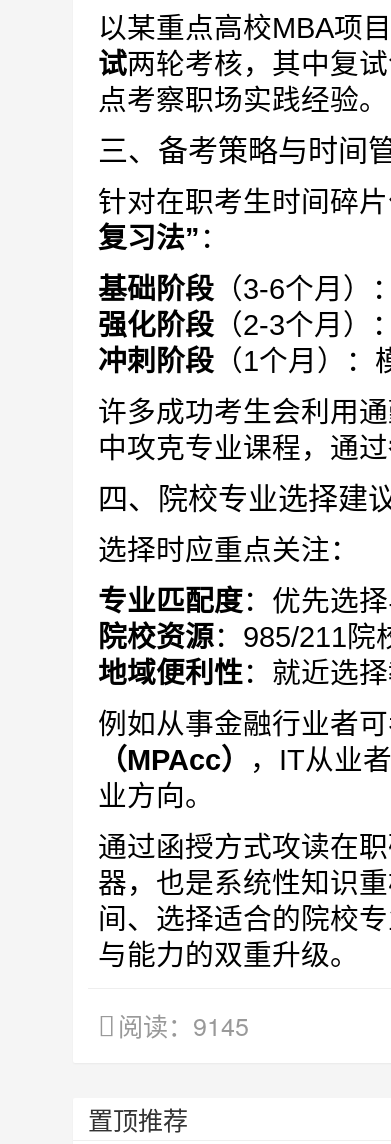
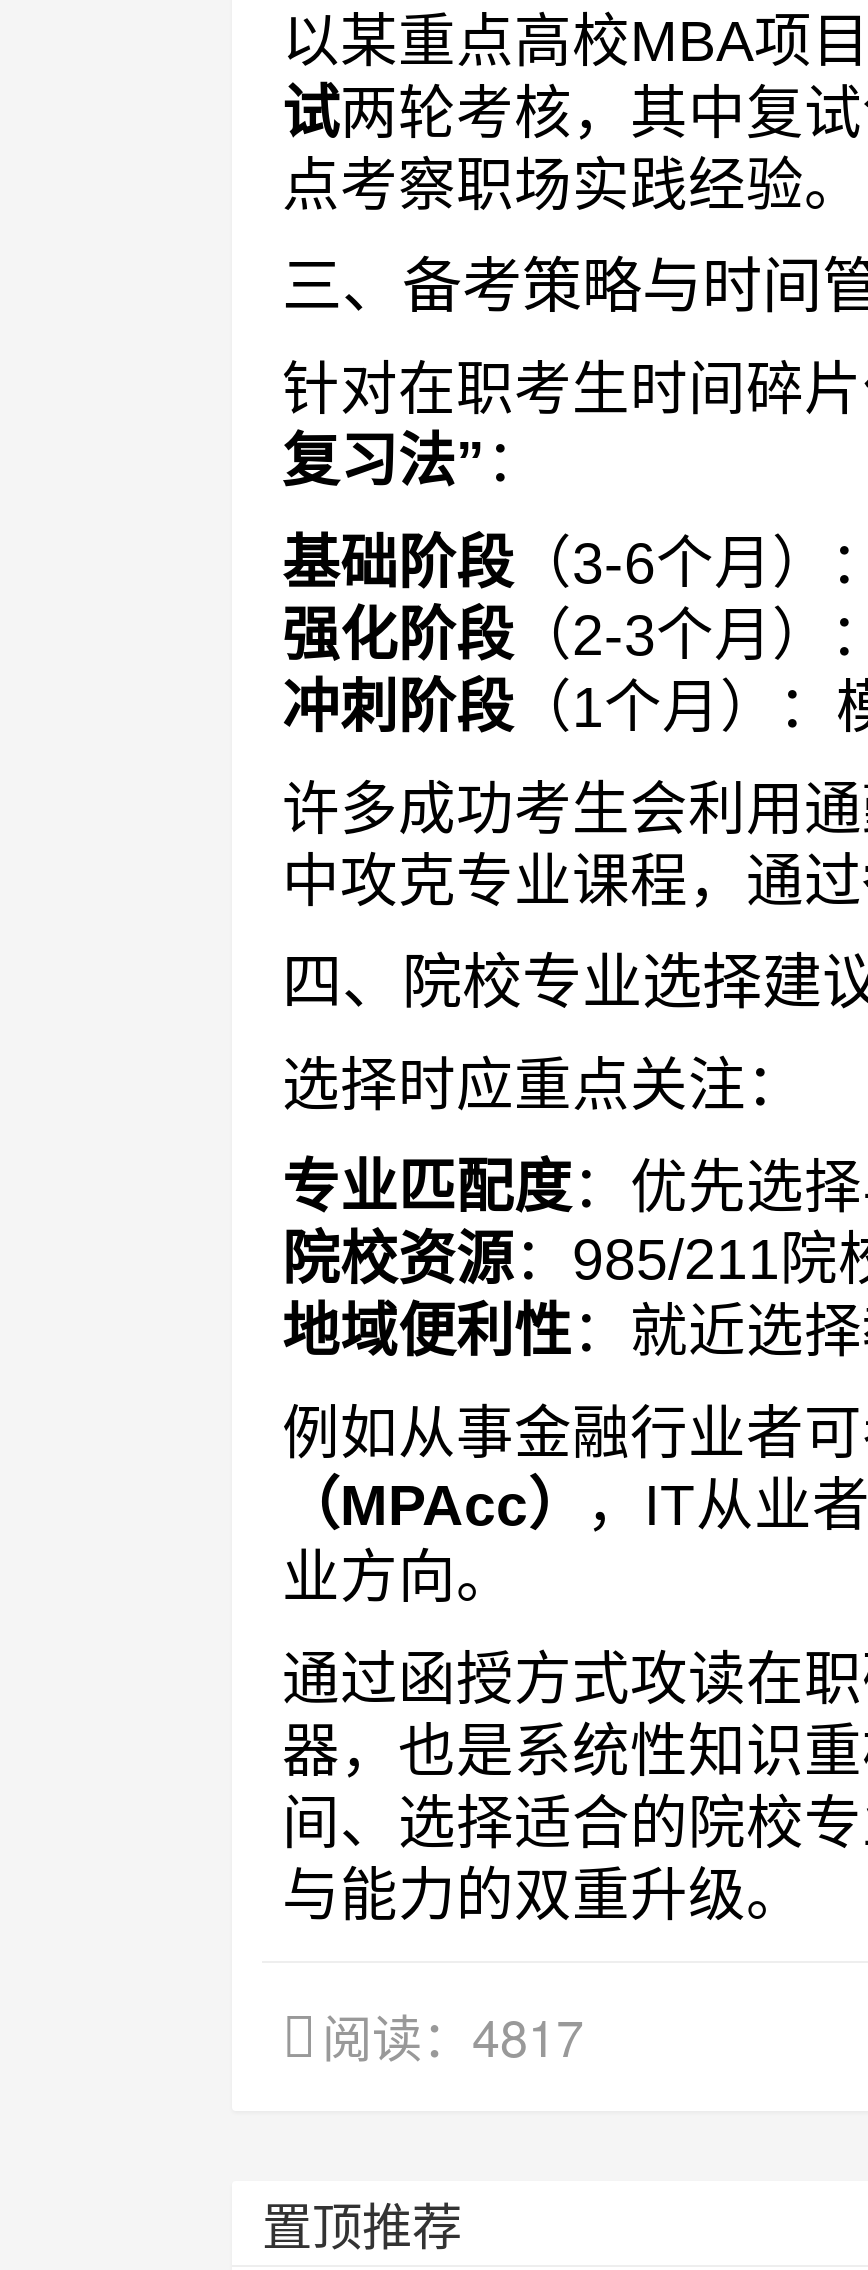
[118,1007,249,1043] 阅读：9145 -> [322,1999,584,2071] 阅读：4817

